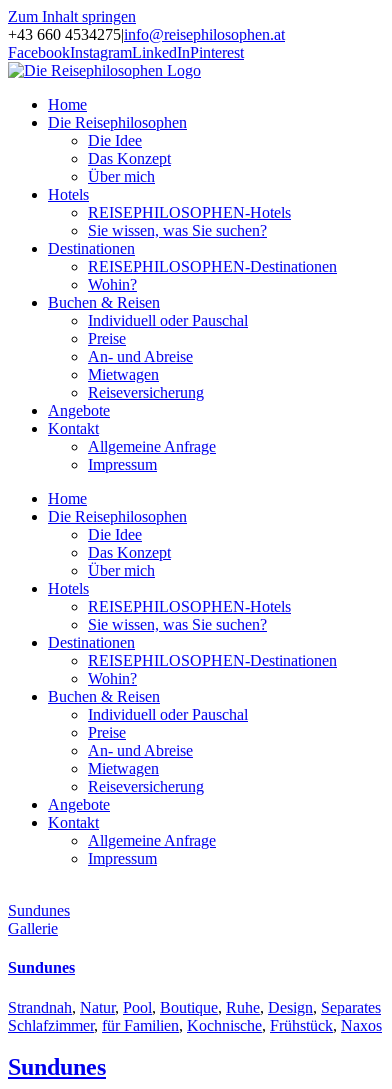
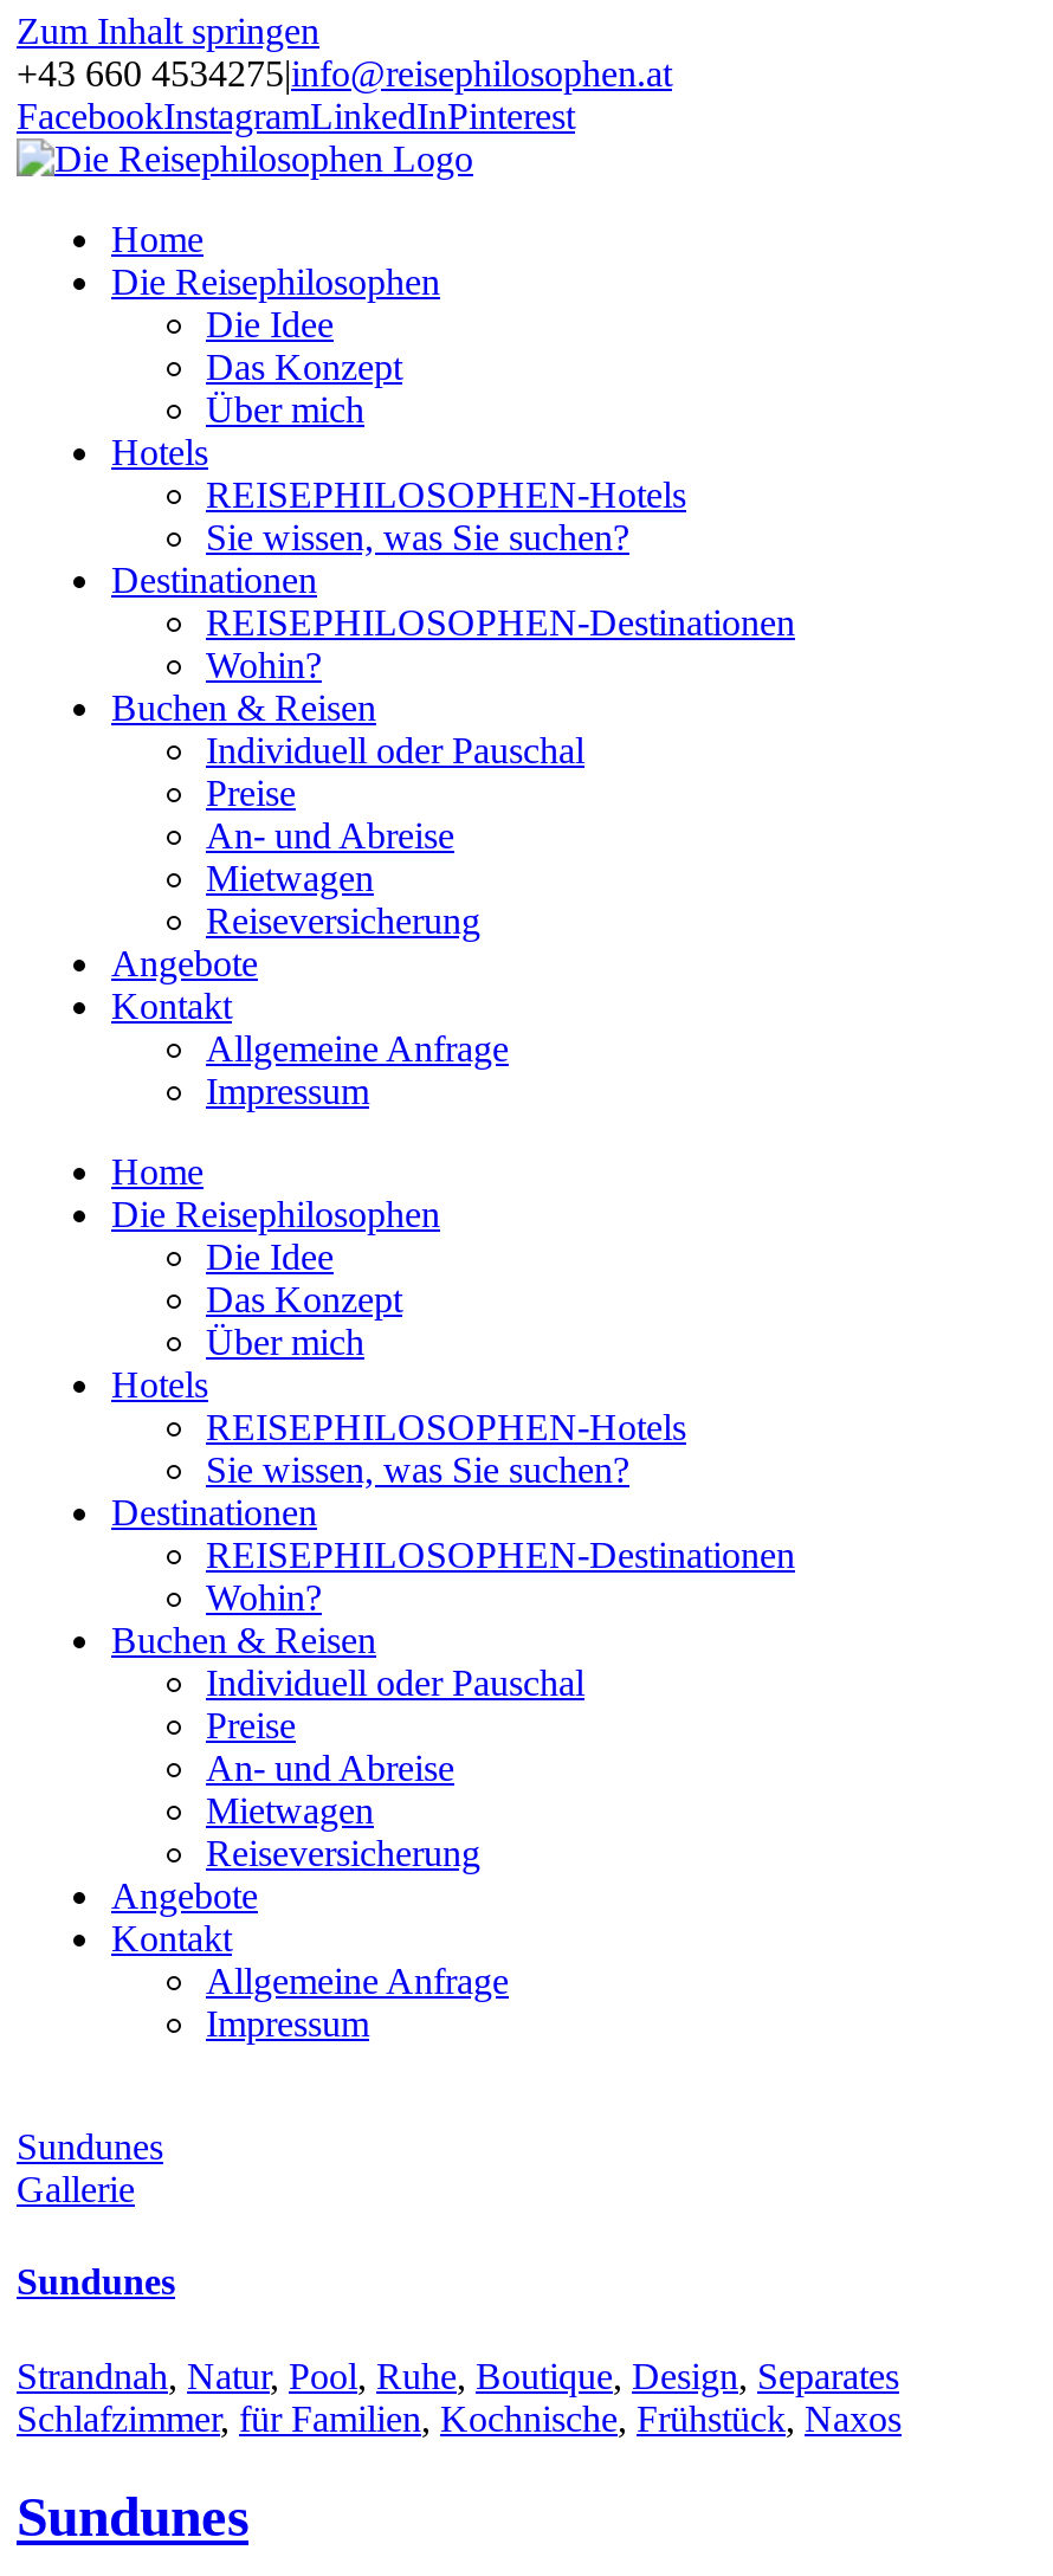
[8,998,381,1015] Strandnah, Natur, Pool, Boutique, Ruhe, Design, Separates -> [17,2355,899,2395] Strandnah, Natur, Pool, Ruhe, Boutique, Design, Separates

